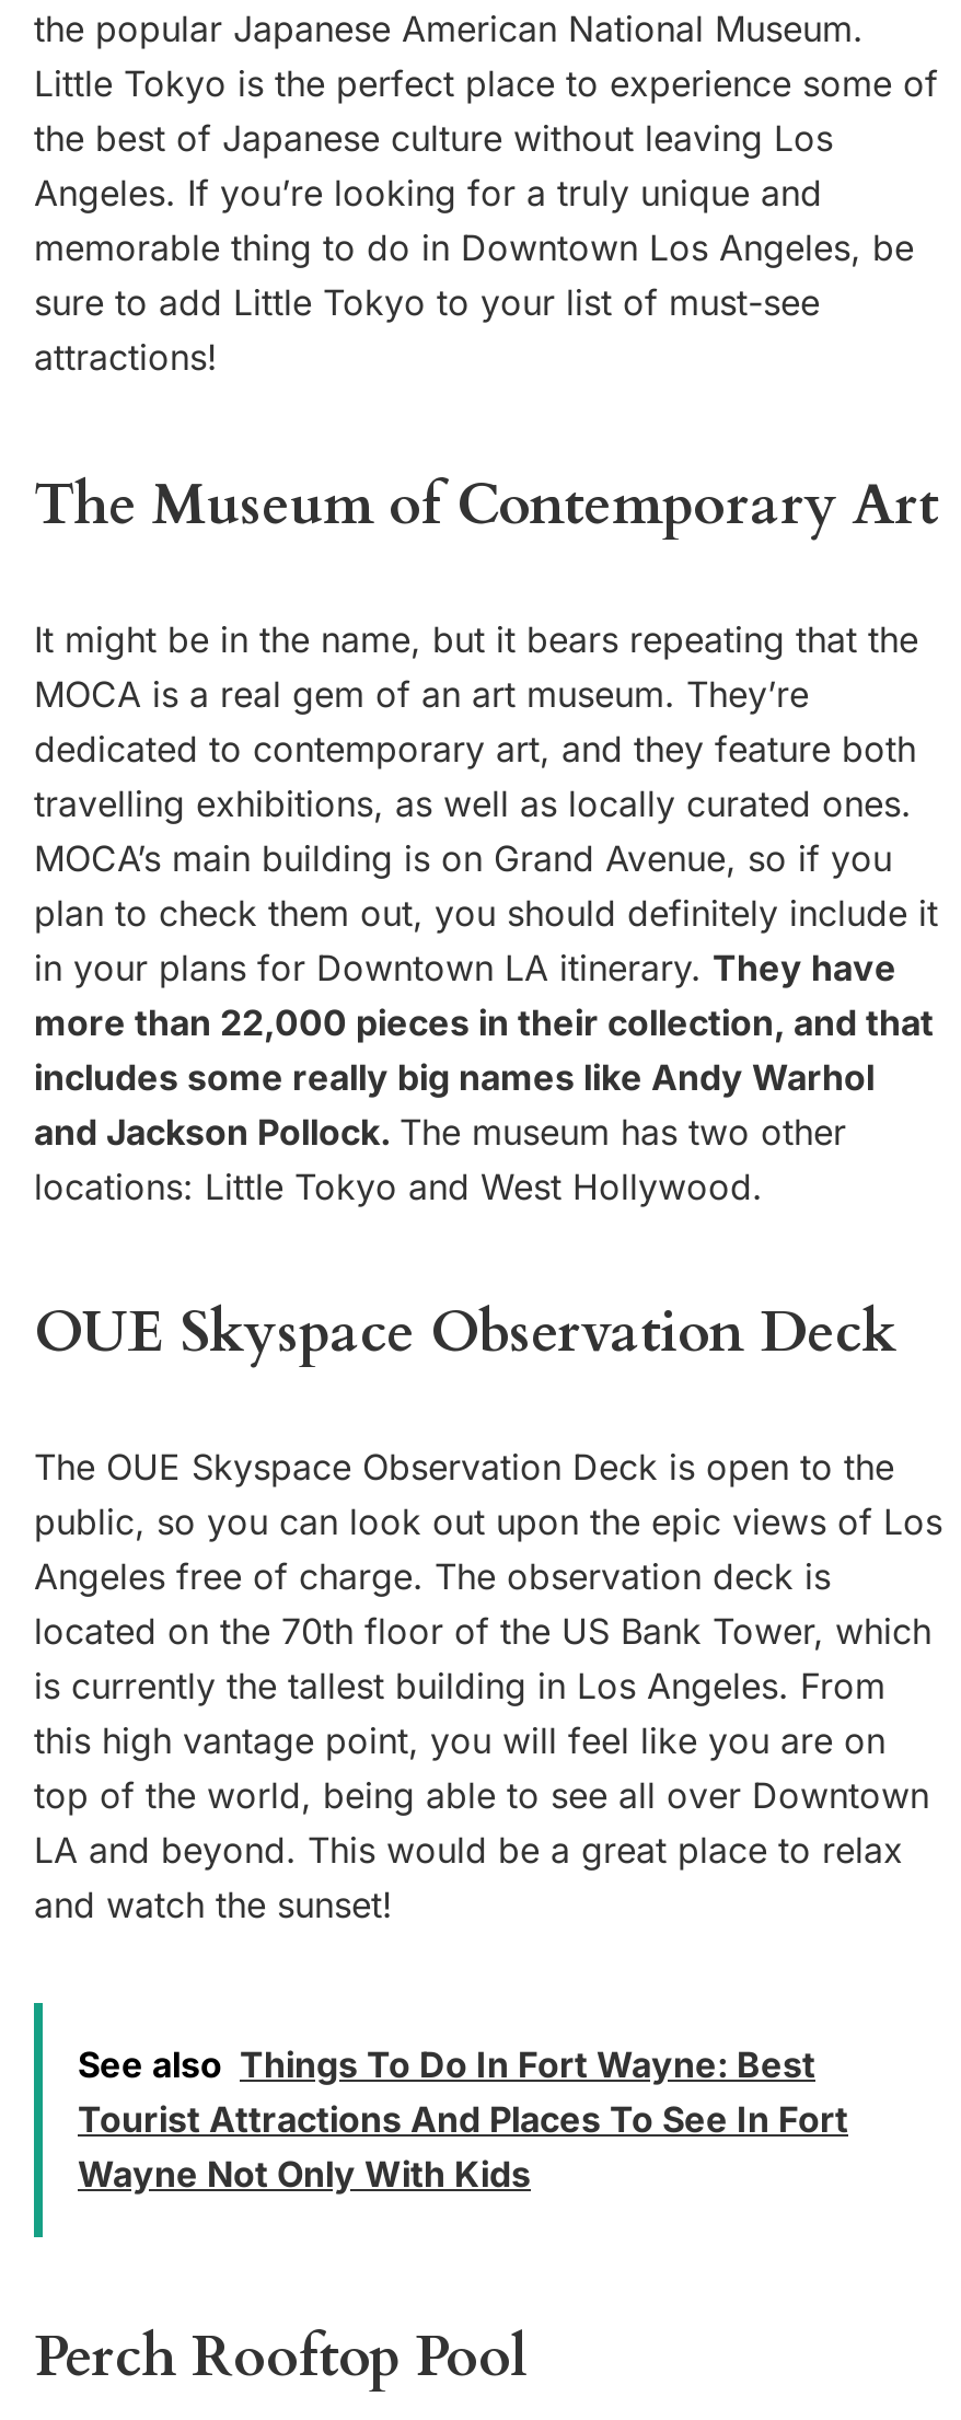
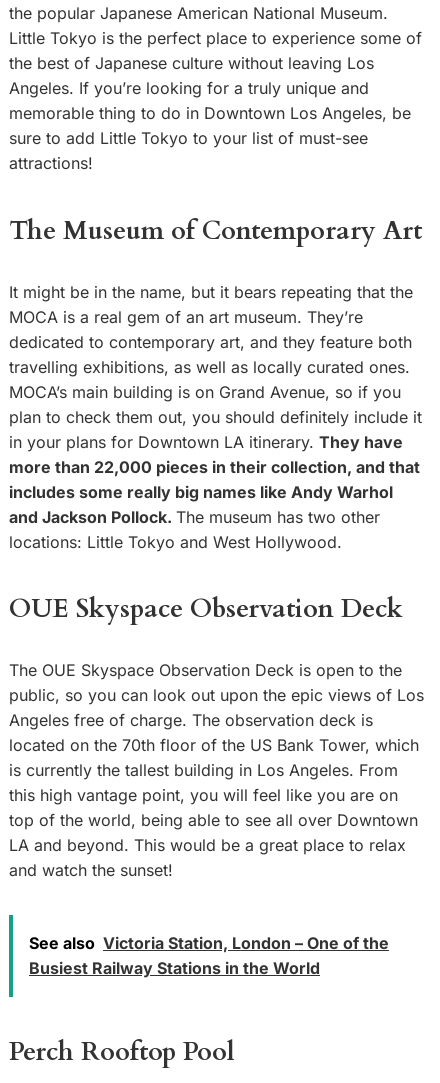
[78,2043,848,2196] See also Things To Do In Fort Wayne: Best | Tourist Attractions And Places To See In Fort | Wayne Not Only With Kids -> [29,933,389,978] See also Victoria Station, London – One of the | Busiest Railway Stations in the World

